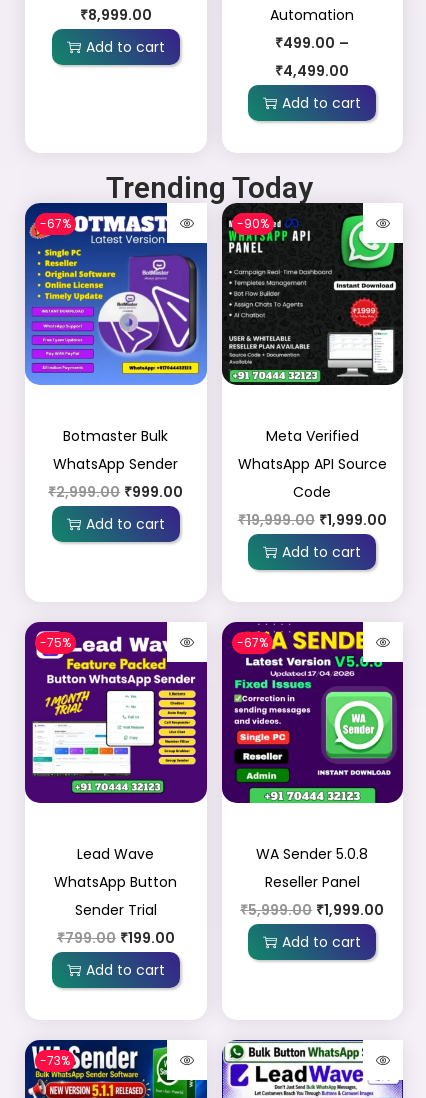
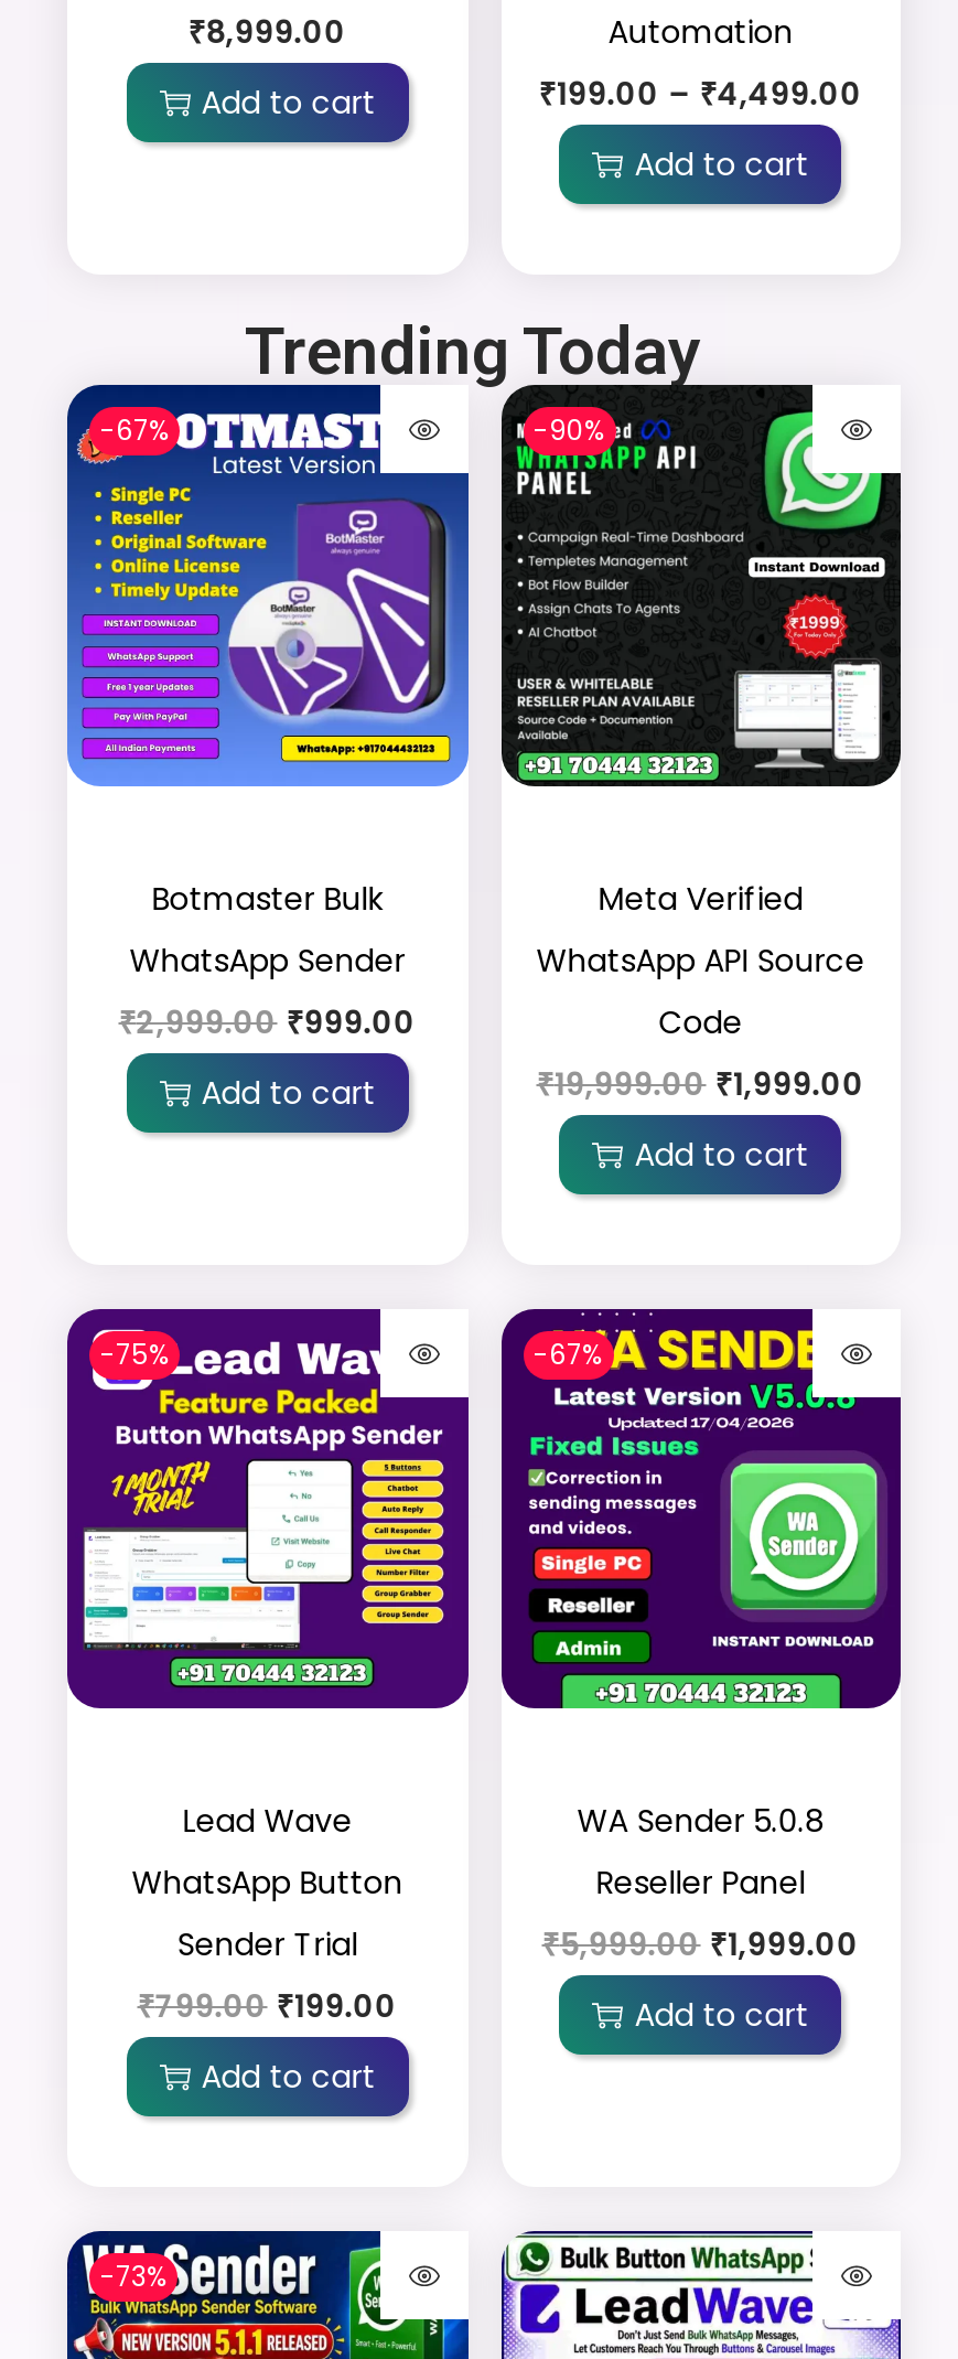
[275,33,349,81] ₹499.00 – | ₹4,499.00 -> [539,72,863,116] ₹199.00 – ₹4,499.00

